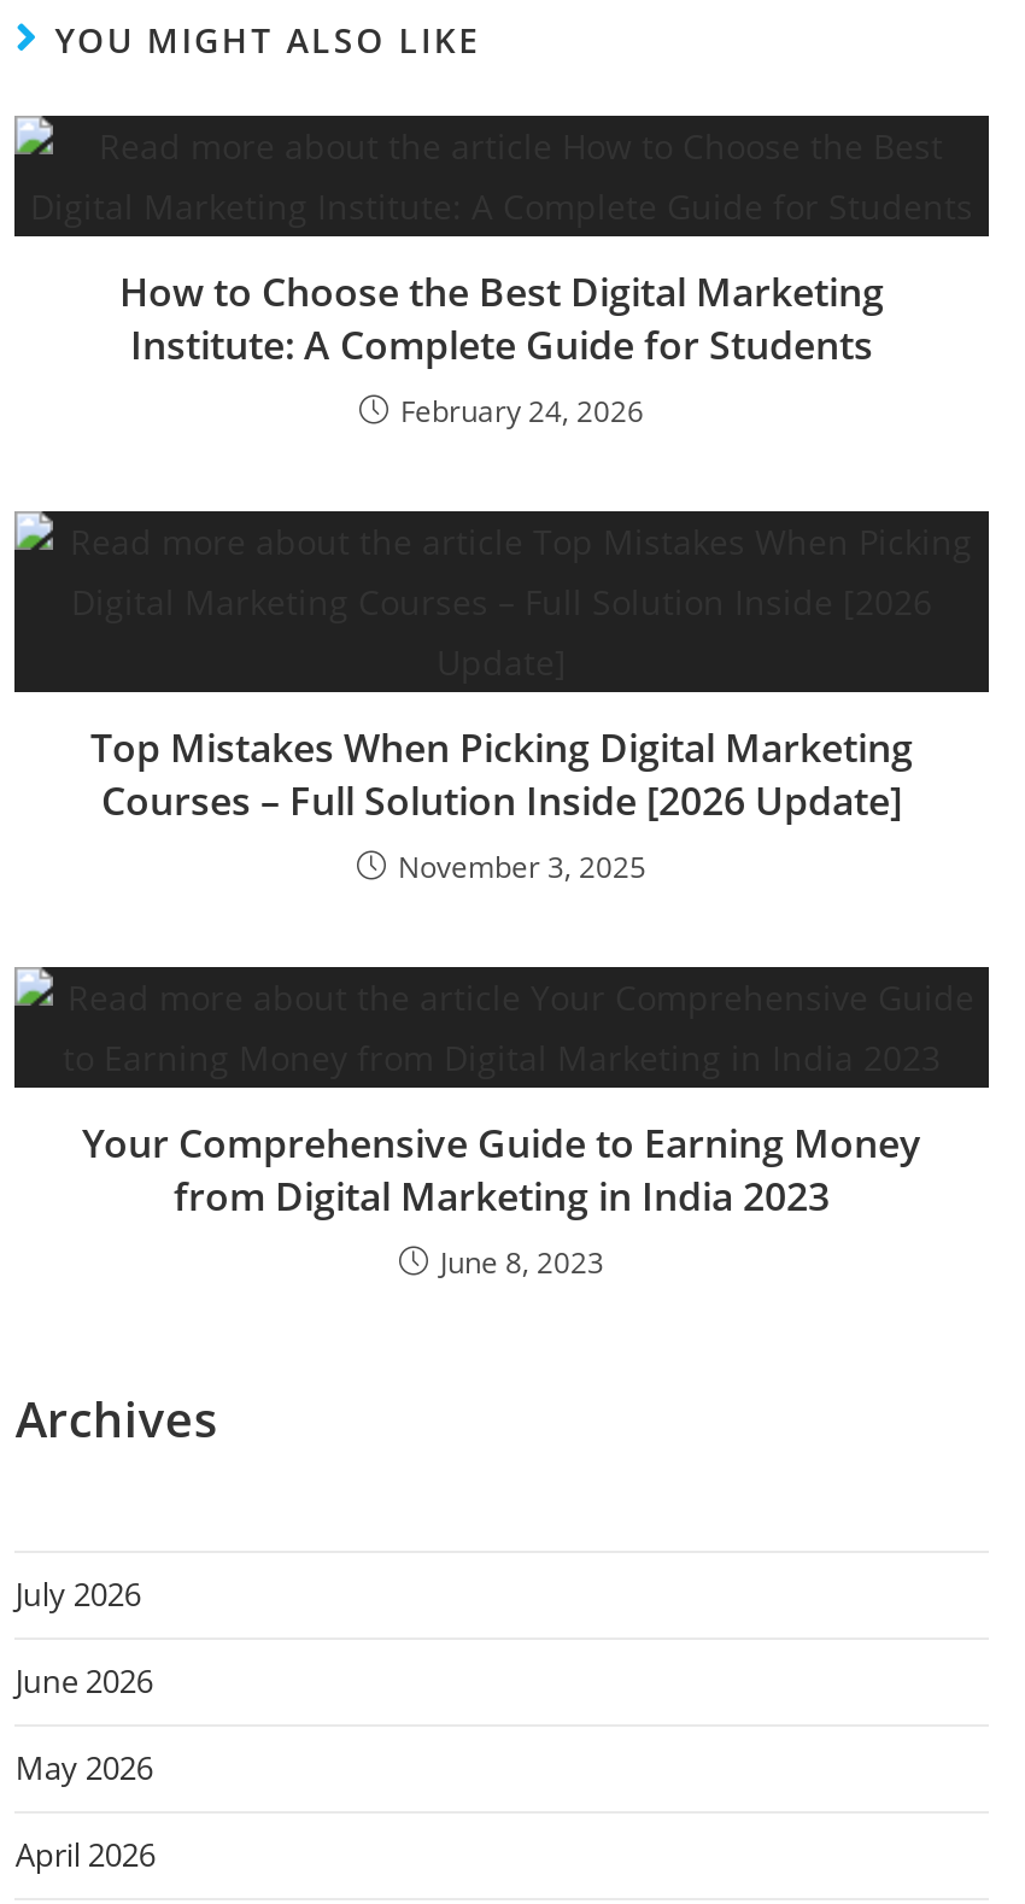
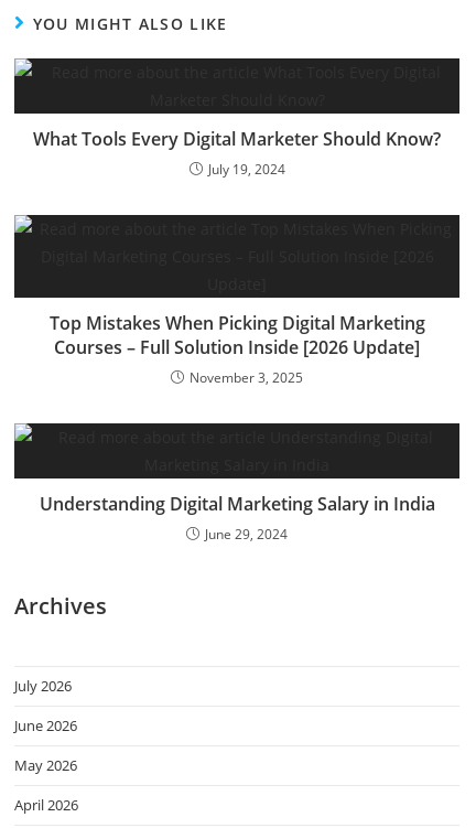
[119,265,884,431] How to Choose the Best Digital Marketing | Institute: A Complete Guide for Students | February 24, 2026 -> [33,126,441,178] What Tools Every Digital Marketer Should Know? | July 19, 2024
[82,1116,921,1282] Your Comprehensive Guide to Earning Money | from Digital Marketing in India 2023 | June 8, 2023 -> [39,491,435,543] Understanding Digital Marketing Salary in India | June 29, 2024

